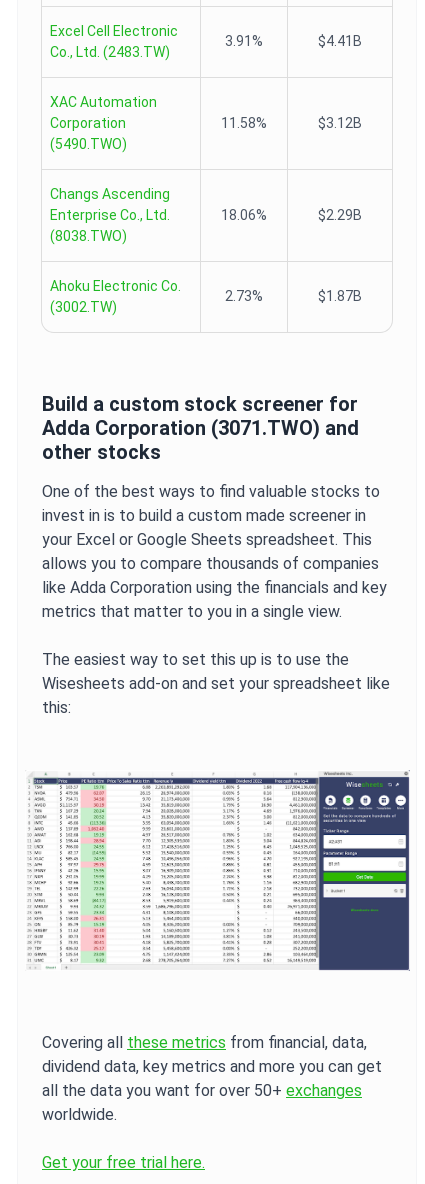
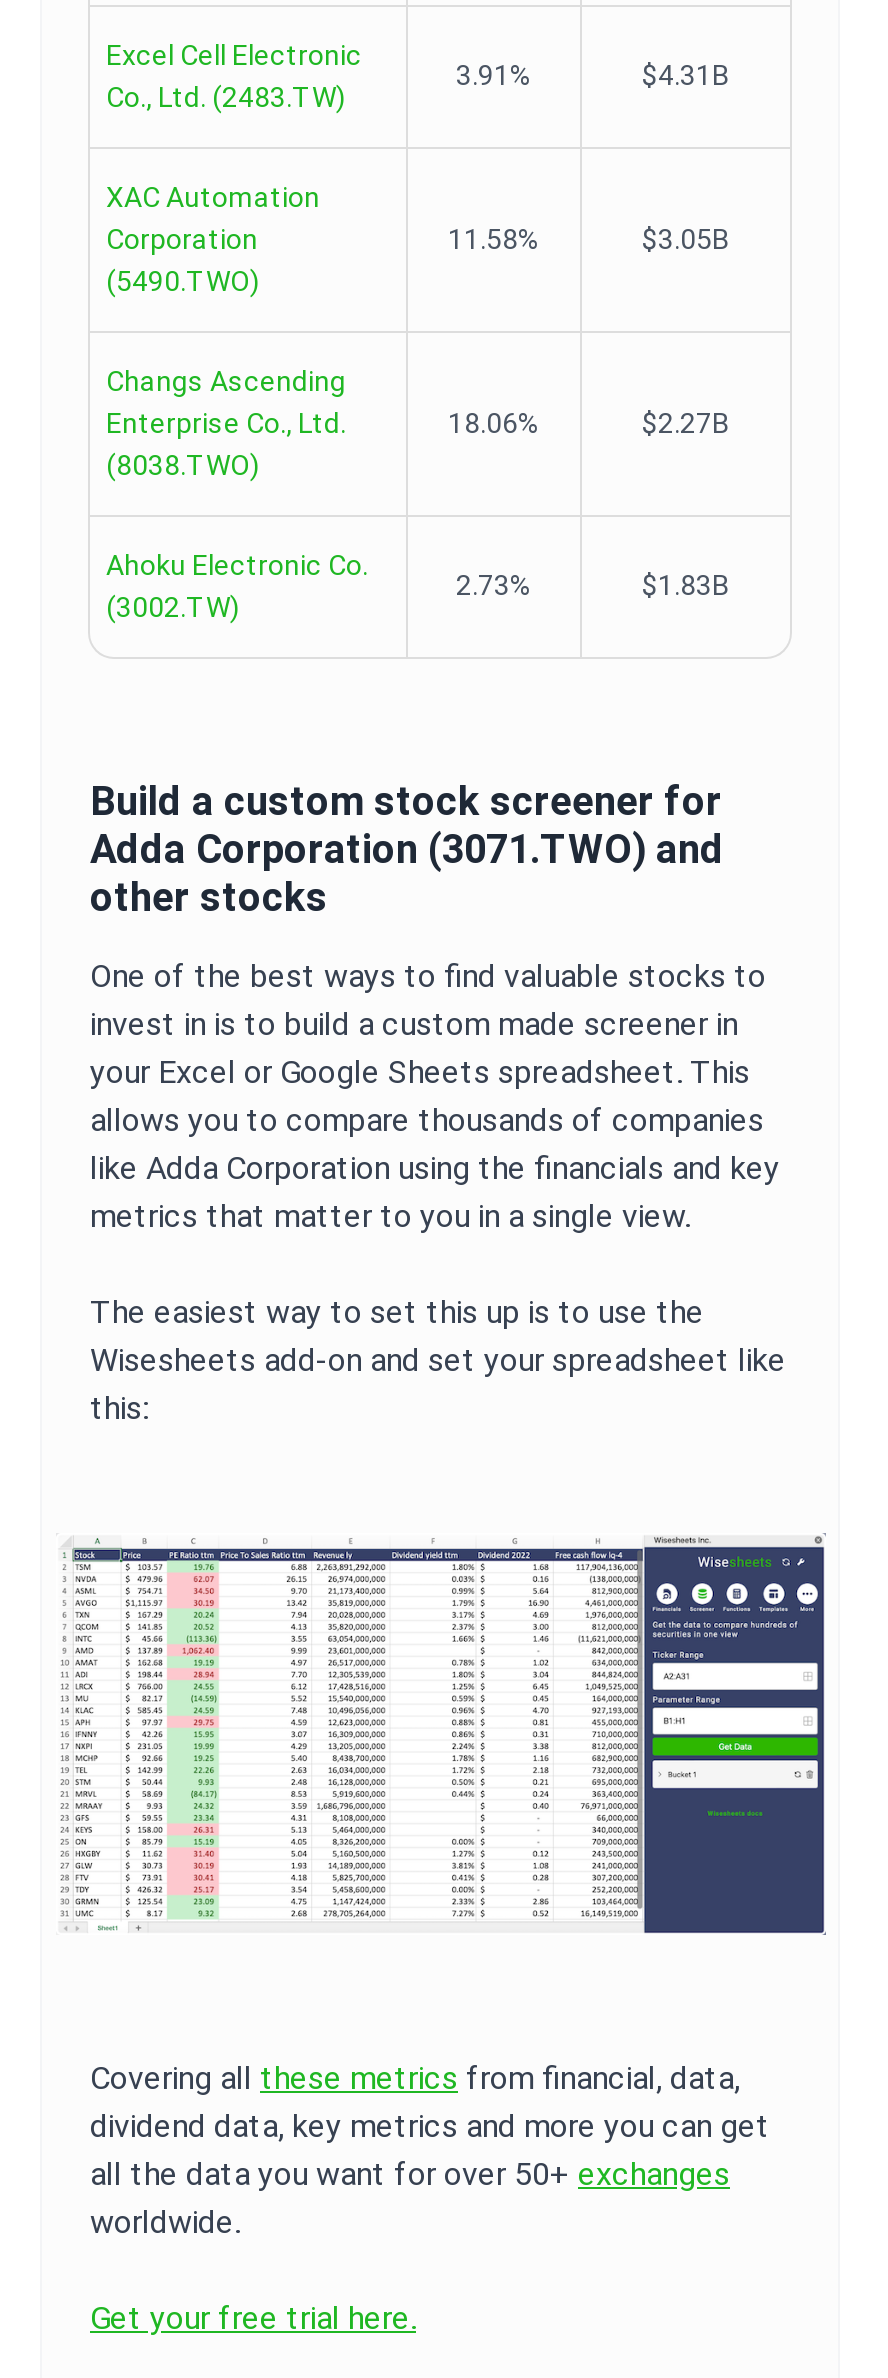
[318,33,362,49] $4.41B -> [642,59,730,91] $4.31B
[318,115,362,131] $3.12B -> [642,223,730,255] $3.05B
[318,207,362,223] $2.29B -> [642,407,730,439] $2.27B
[318,288,362,304] $1.87B -> [642,569,730,601] $1.83B

